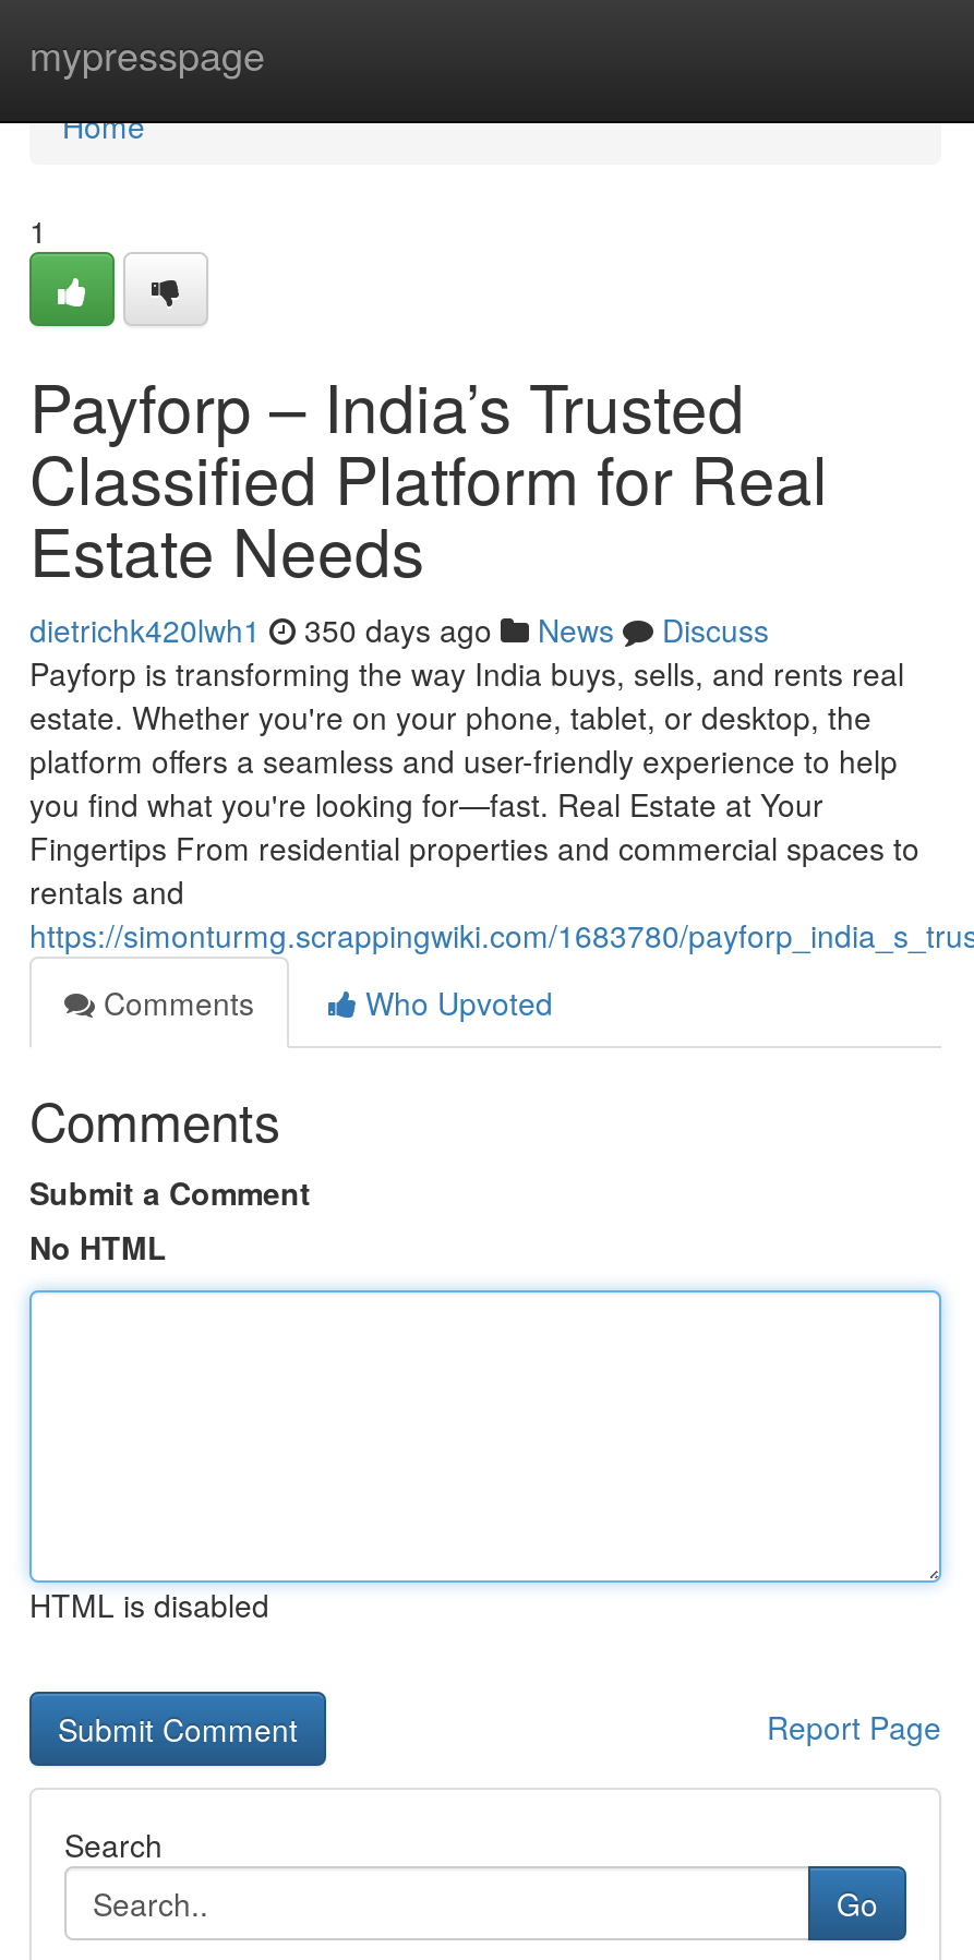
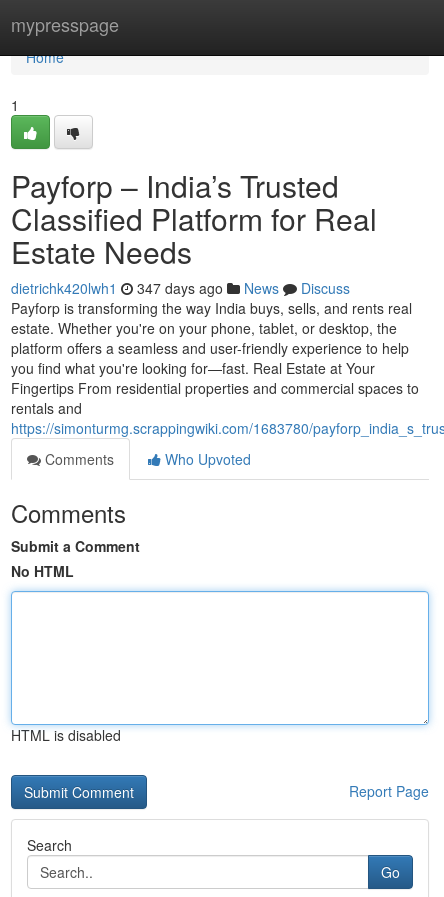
[29,608,769,651] dietrichk420lwh1 350 days ago News Discuss -> [11,278,350,298] dietrichk420lwh1 347 days ago News Discuss

